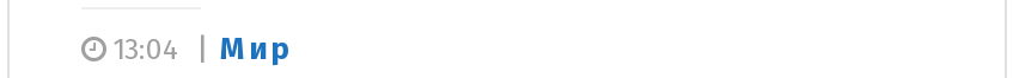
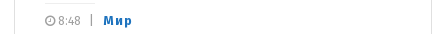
[105,32,292,67] 13:04 Мир -> [55,13,133,28] 8:48 Мир

